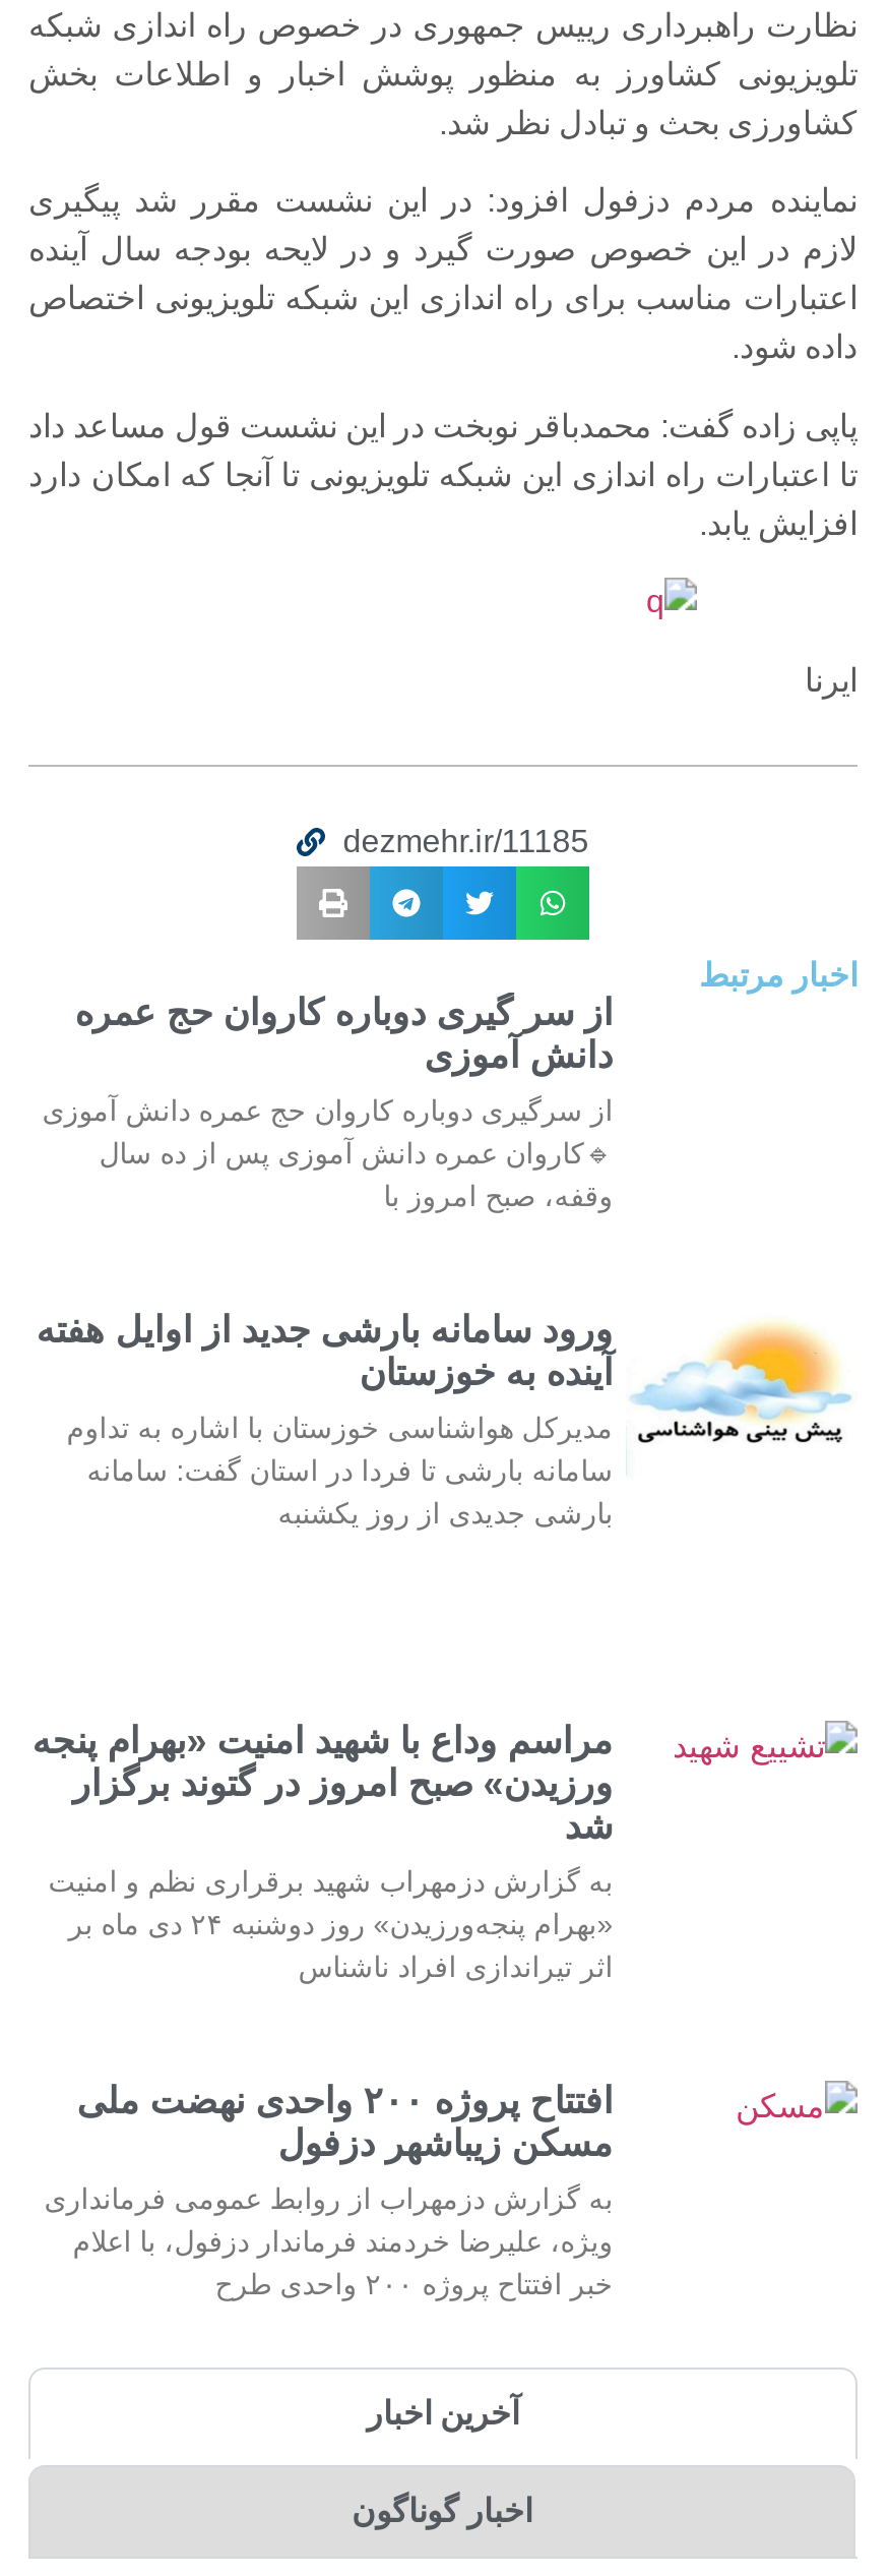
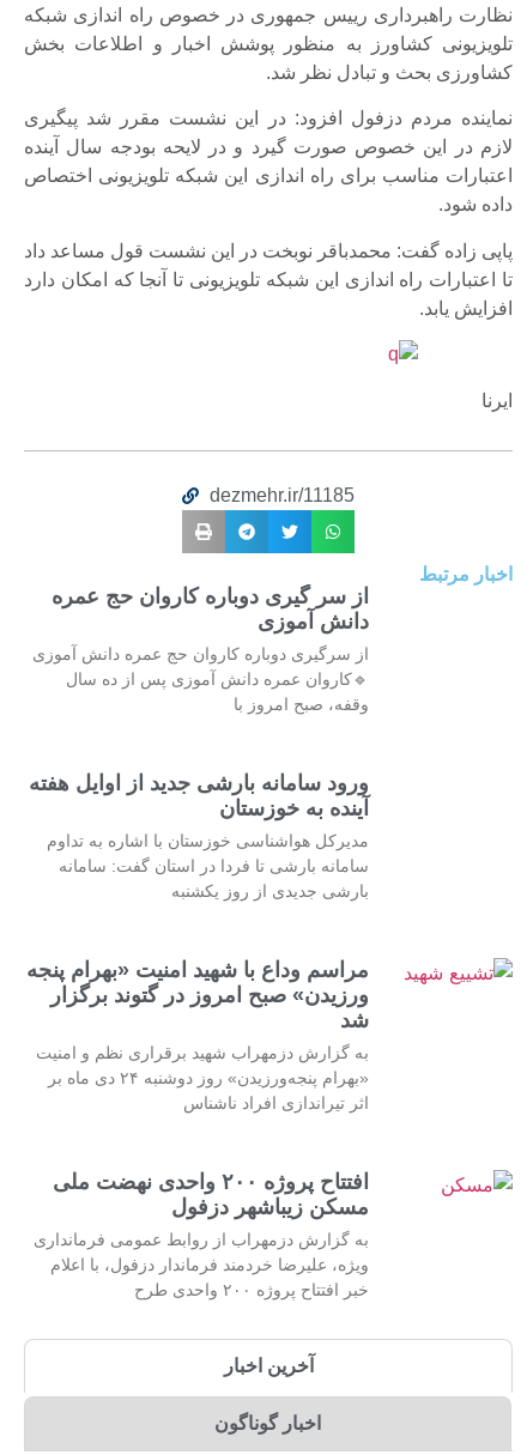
[628,1318,853,1444] [image] -> none

